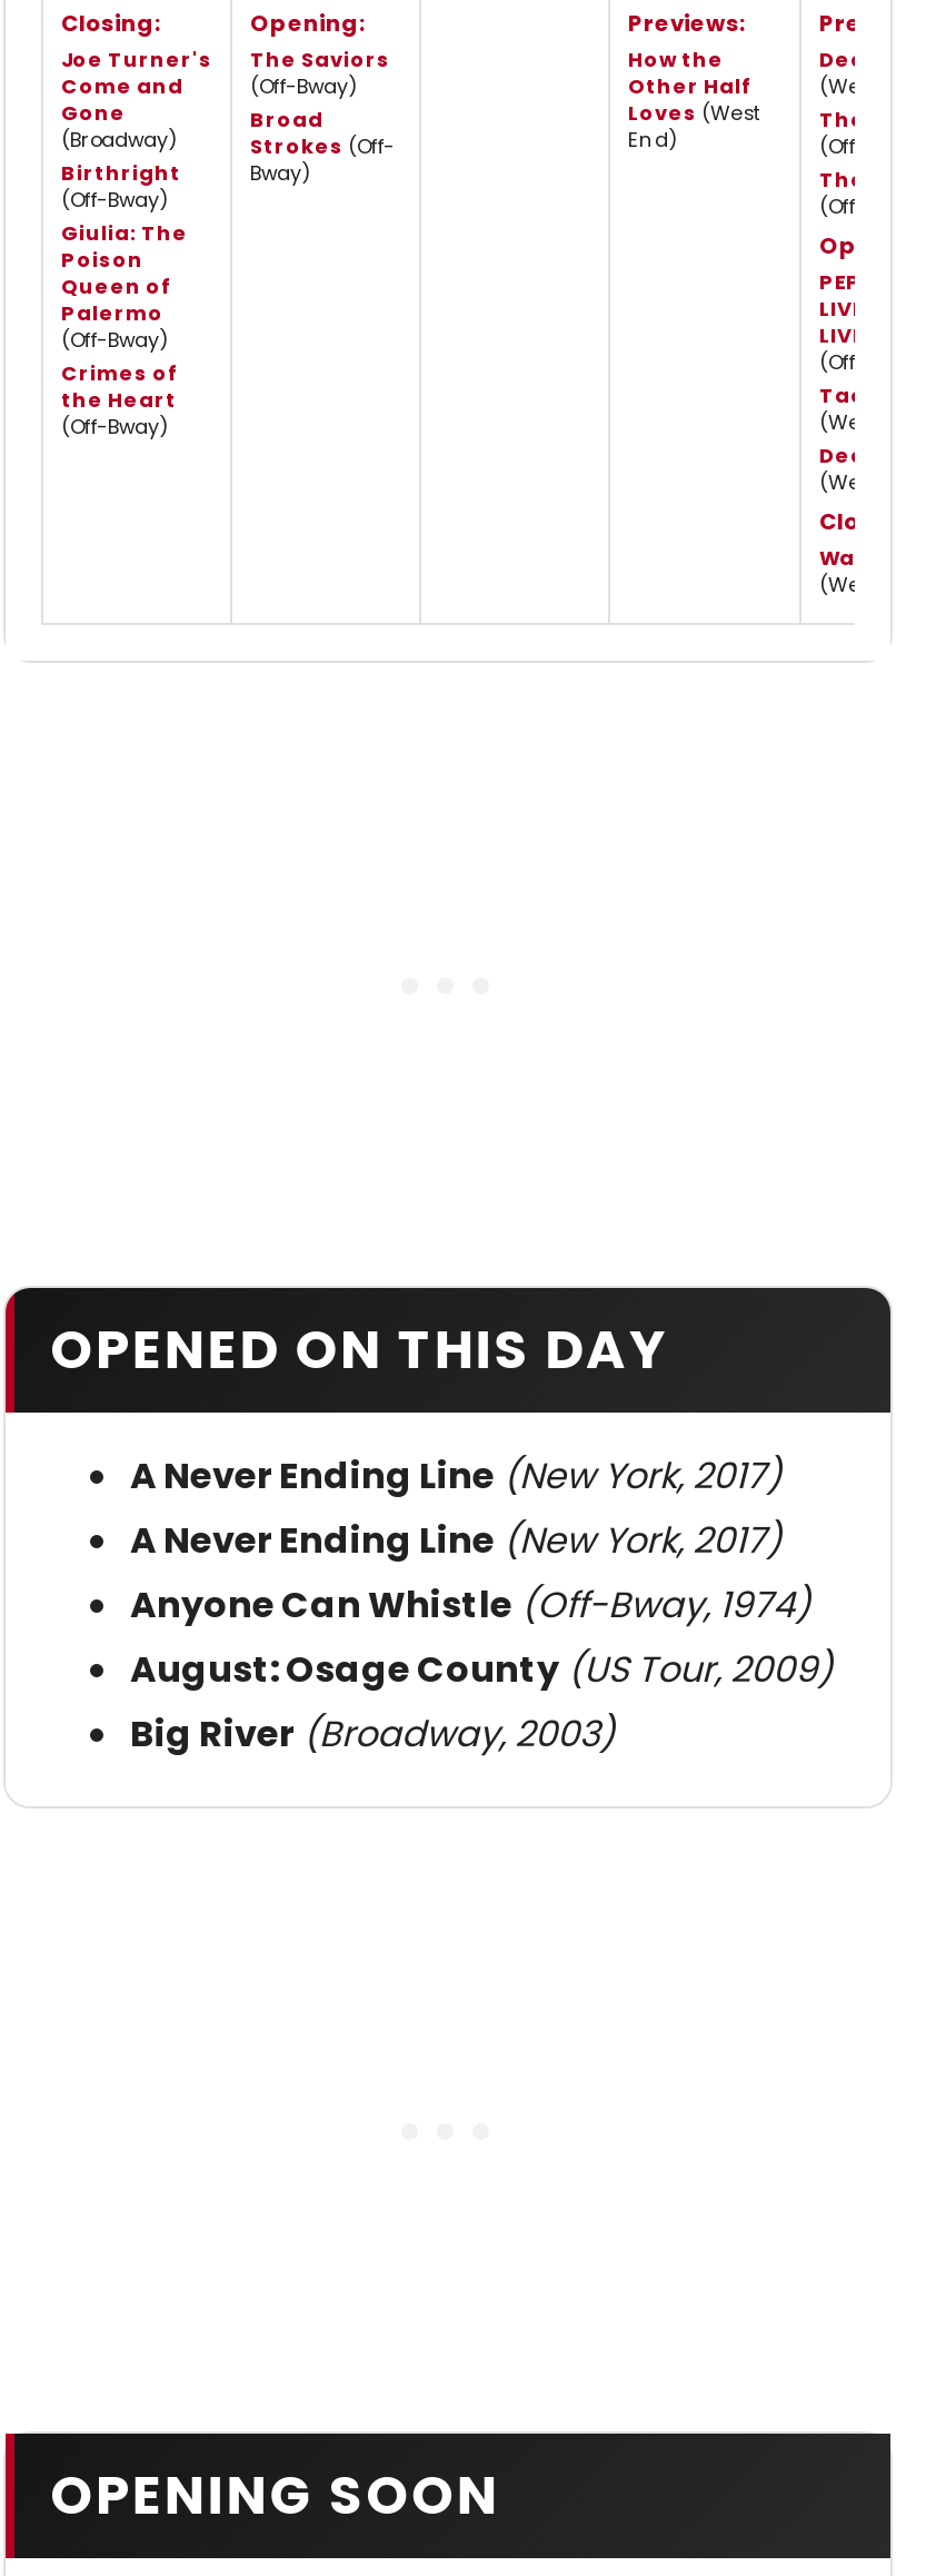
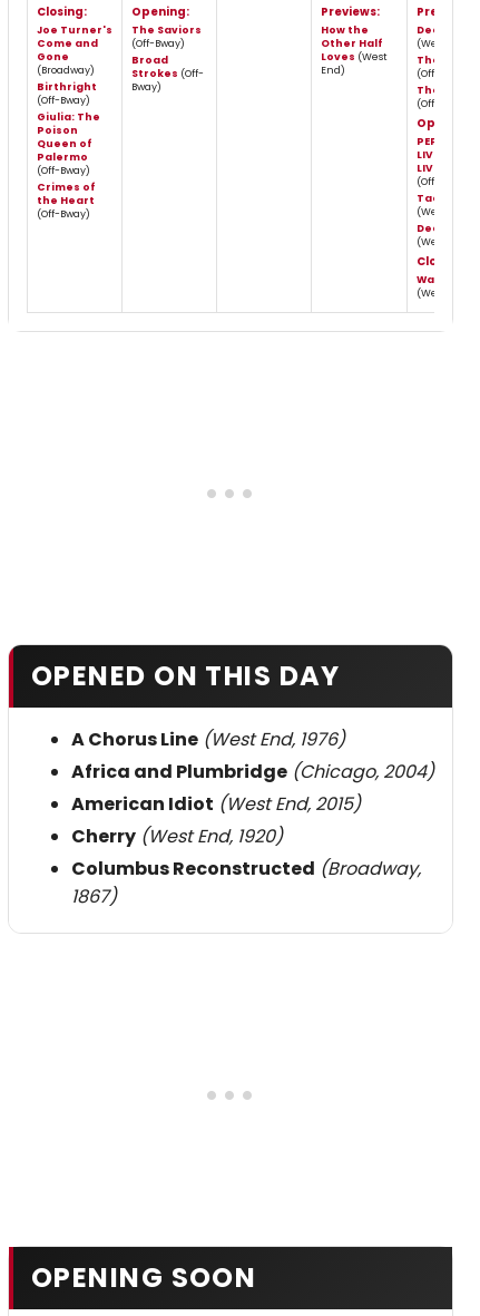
[130,1450,833,1760] A Never Ending Line (New York, 2017) | A Never Ending Line (New York, 2017) | Anyone Can Whistle (Off-Bway, 1974) | August: Osage County (US Tour, 2009) | Big River (Broadway, 2003) -> [71,727,434,909] A Chorus Line (West End, 1976) | Africa and Plumbridge (Chicago, 2004) | American Idiot (West End, 2015) | Cherry (West End, 1920) | Columbus Reconstructed (Broadway, | 1867)

